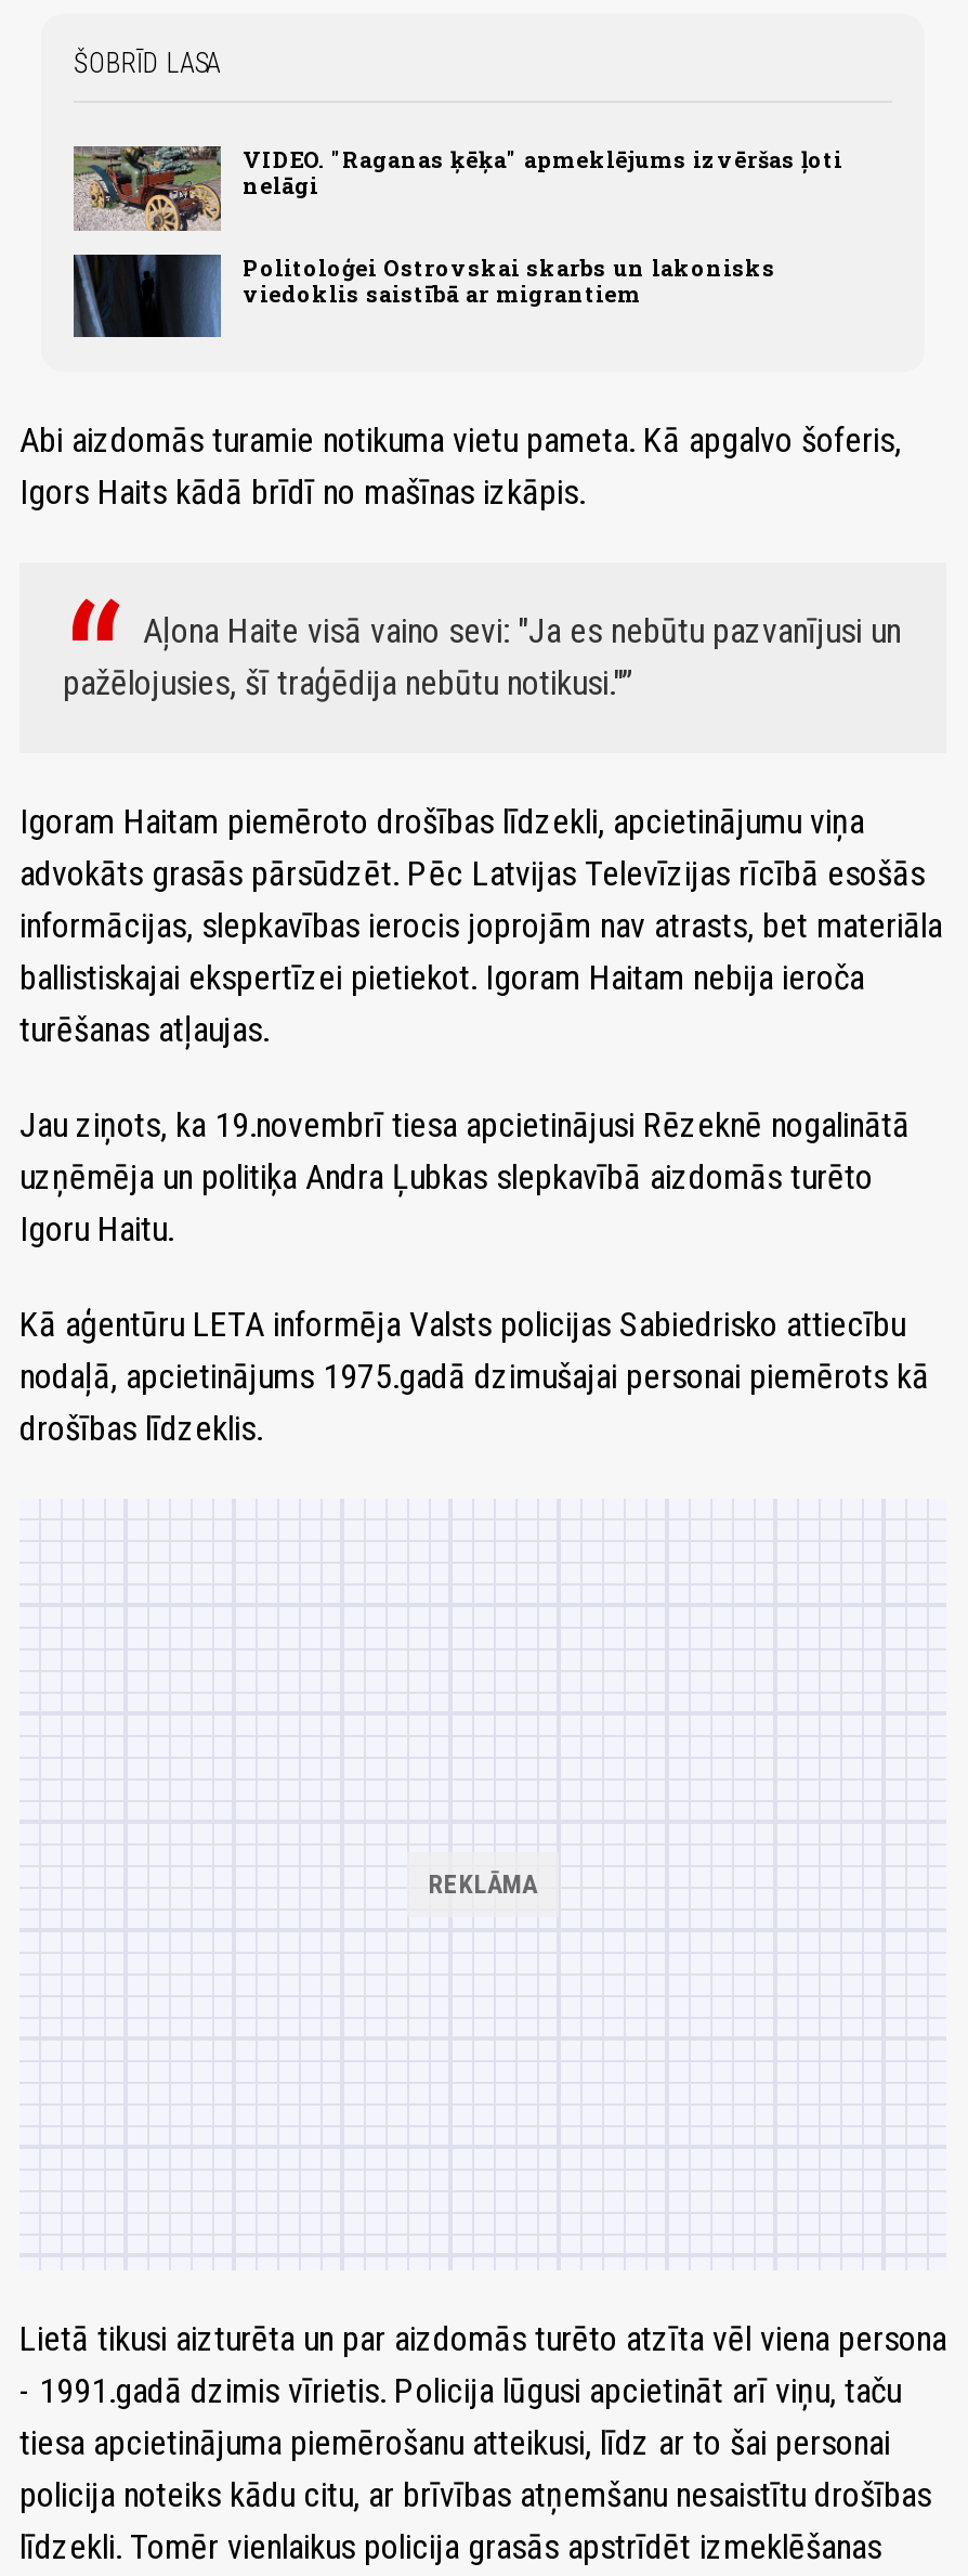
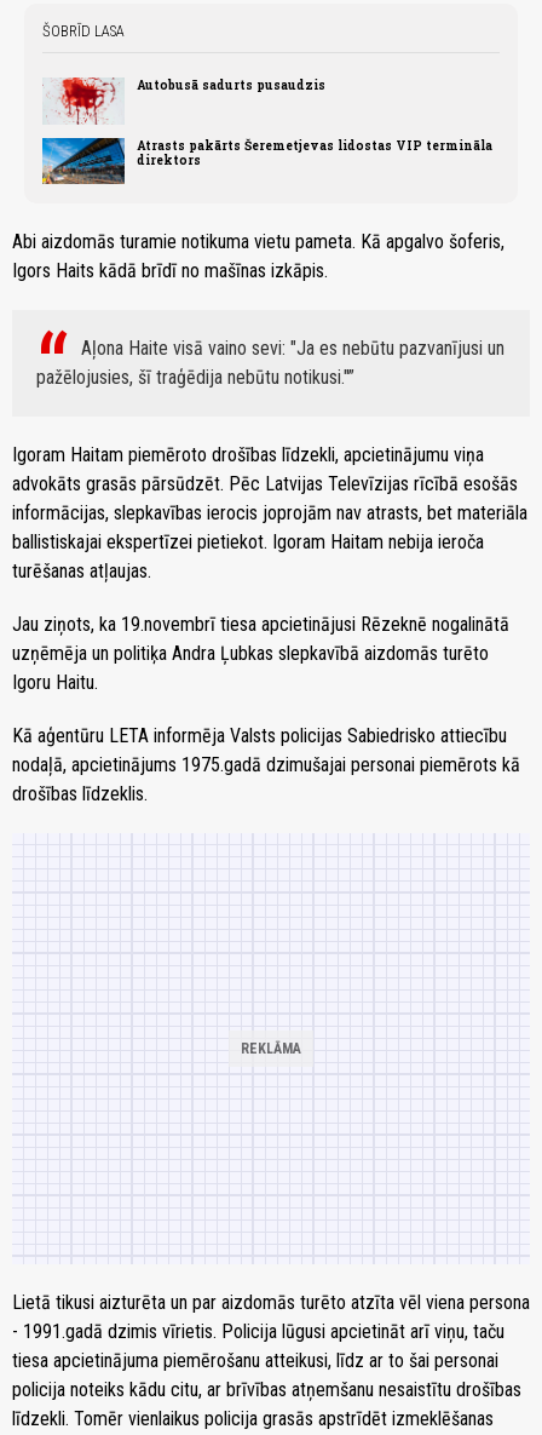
[71,144,842,233] [image] | VIDEO. "Raganas ķēķa" apmeklējums izvēršas ļoti | nelāgi -> [42,76,325,125] [image] | Autobusā sadurts pusaudzis
[71,251,775,339] [image] | Politoloģei Ostrovskai skarbs un lakonisks | viedoklis saistībā ar migrantiem -> [41,136,492,185] [image] | Atrasts pakārts Šeremetjevas lidostas VIP termināla | direktors

